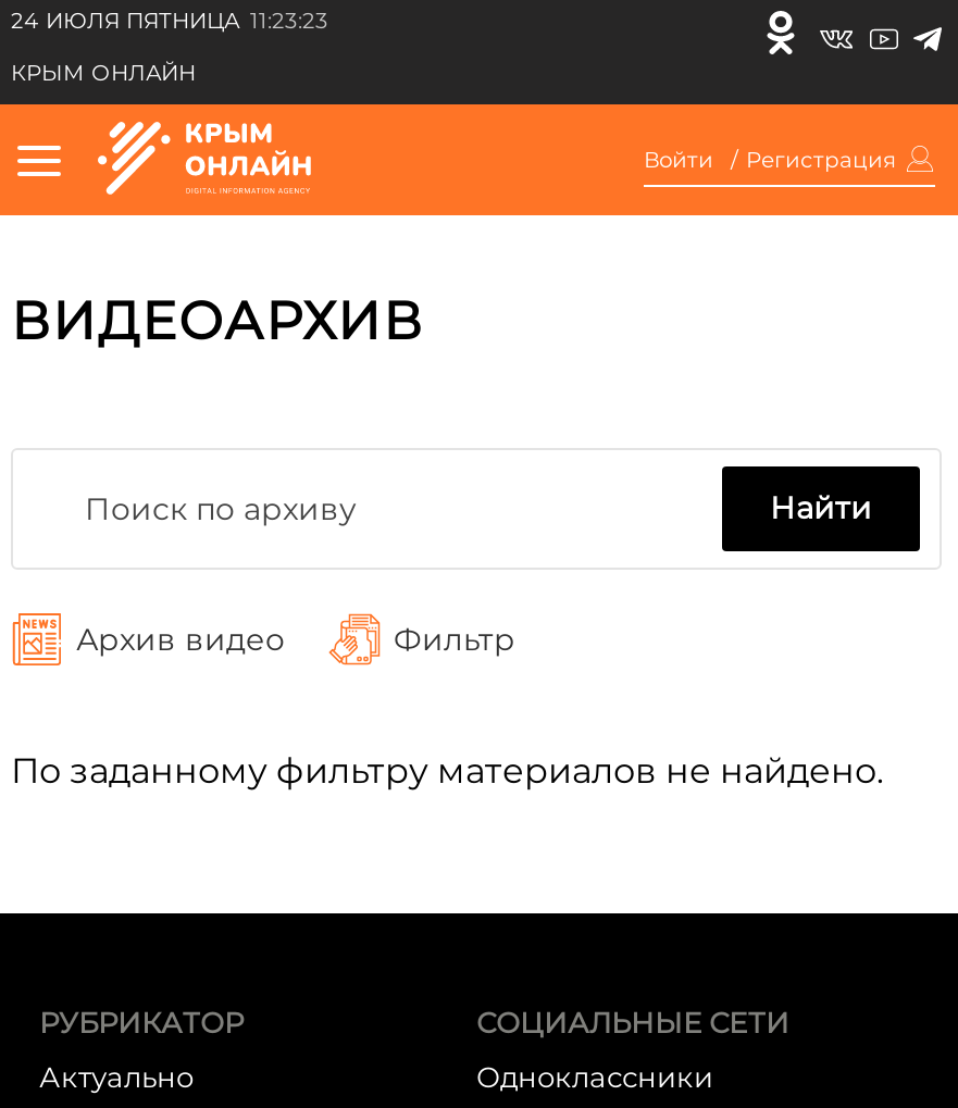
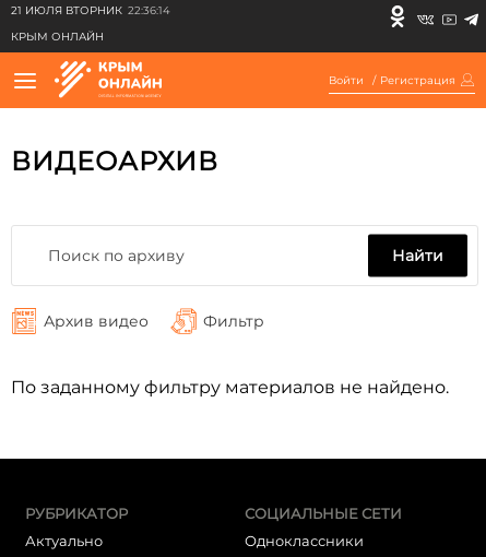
[11,7,328,35] 24 ИЮЛЯ ПЯТНИЦА 11:23:23 -> [11,3,170,17] 21 ИЮЛЯ ВТОРНИК 22:36:14

